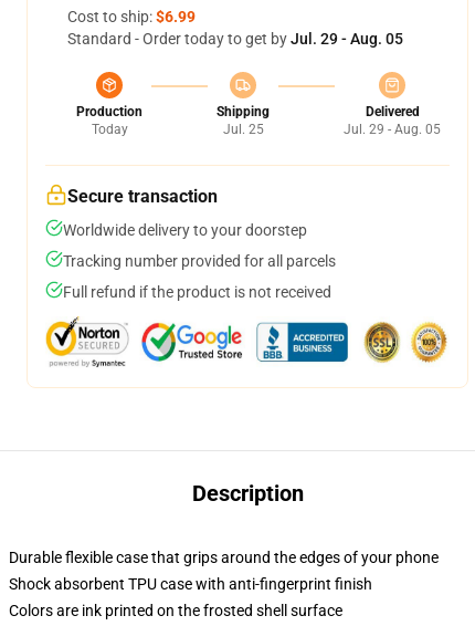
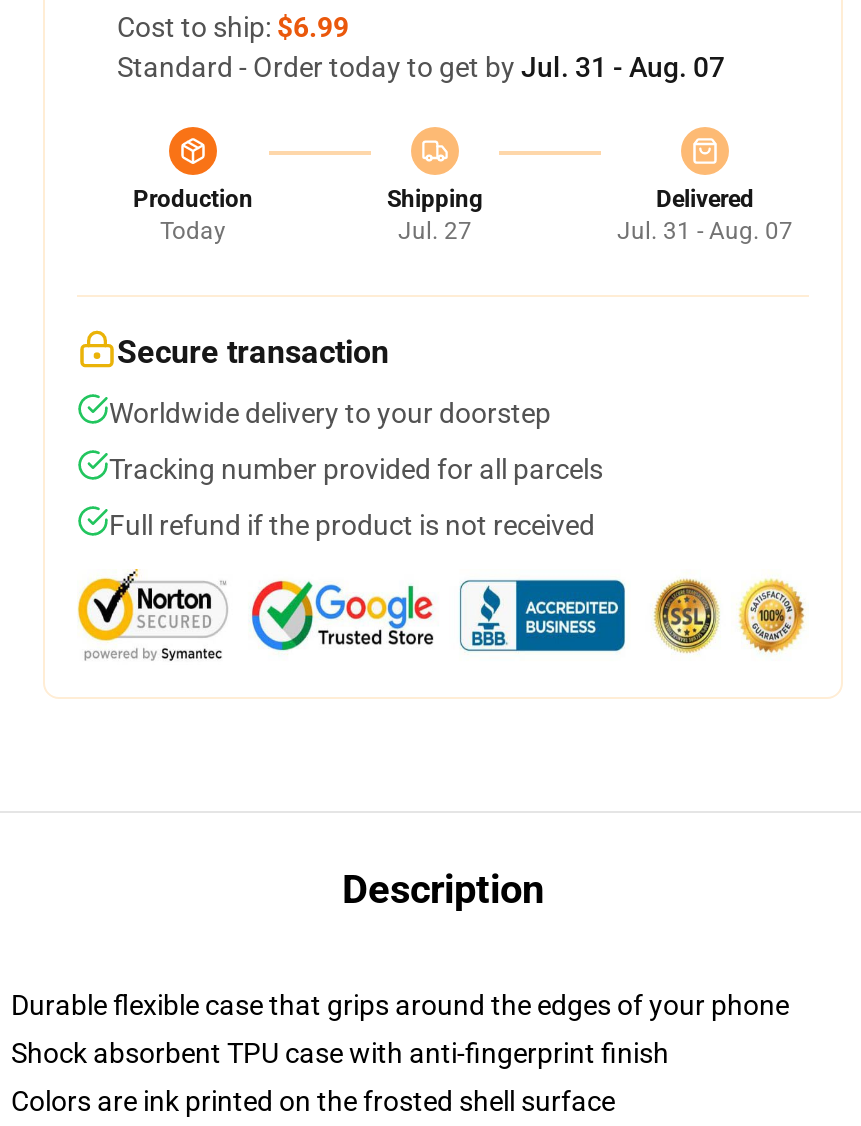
[67,30,403,48] Standard - Order today to get by Jul. 29 - Aug. 05 -> [117,51,725,83] Standard - Order today to get by Jul. 31 - Aug. 07
[223,122,263,137] Jul. 25 -> [398,217,472,245] Jul. 27
[344,122,441,137] Jul. 29 - Aug. 05 -> [617,217,793,245] Jul. 31 - Aug. 07

